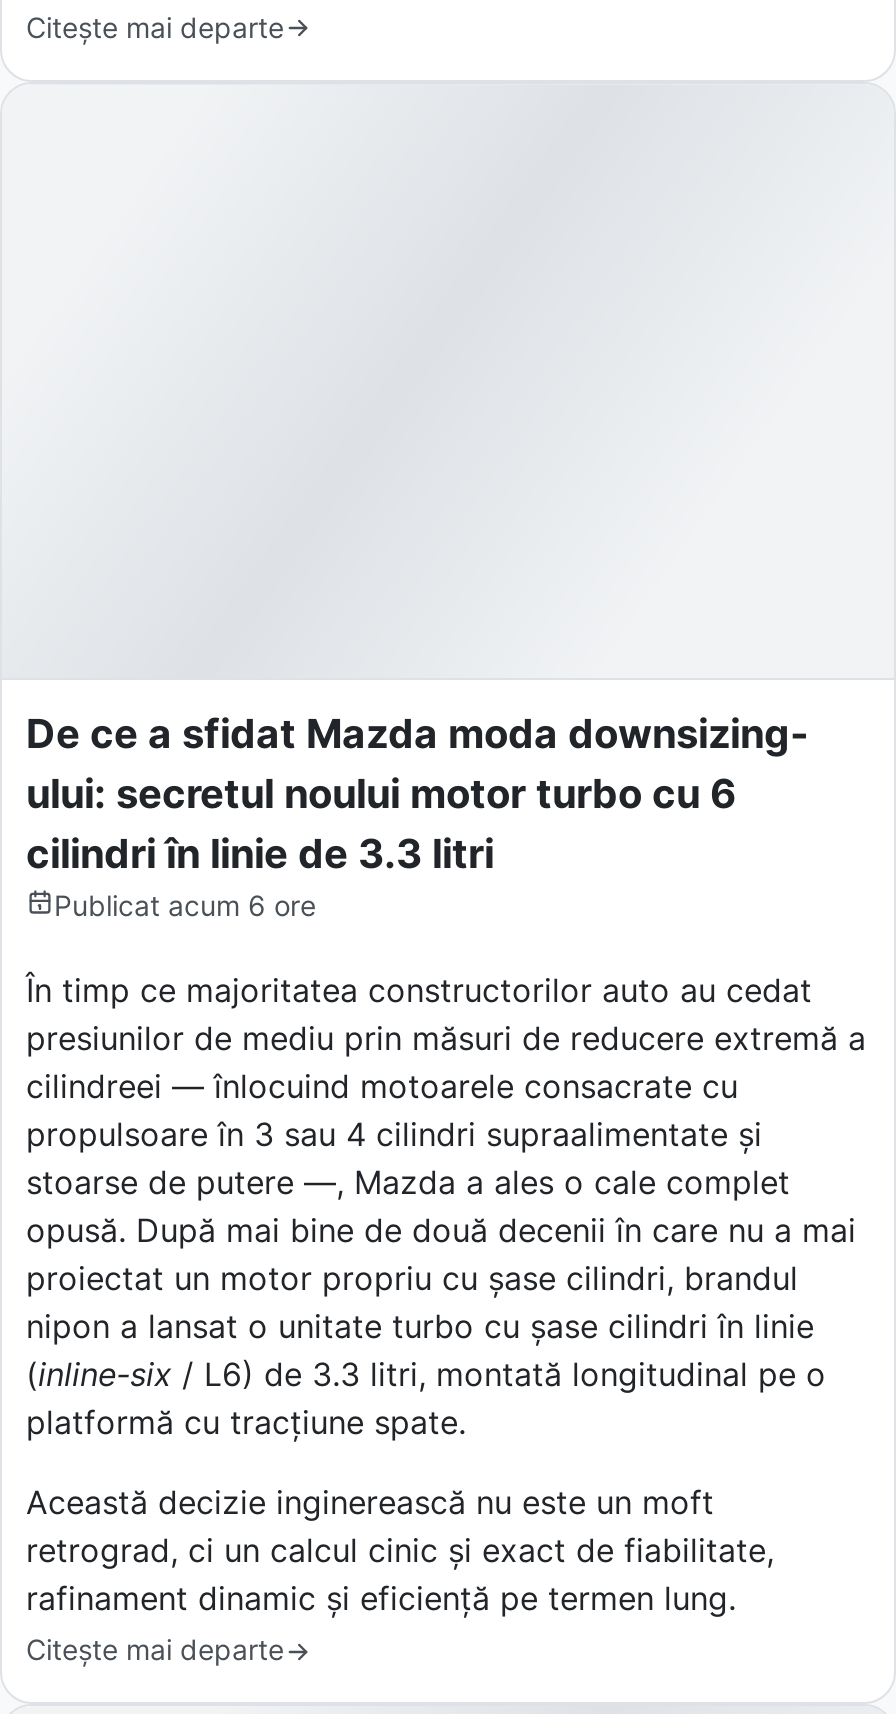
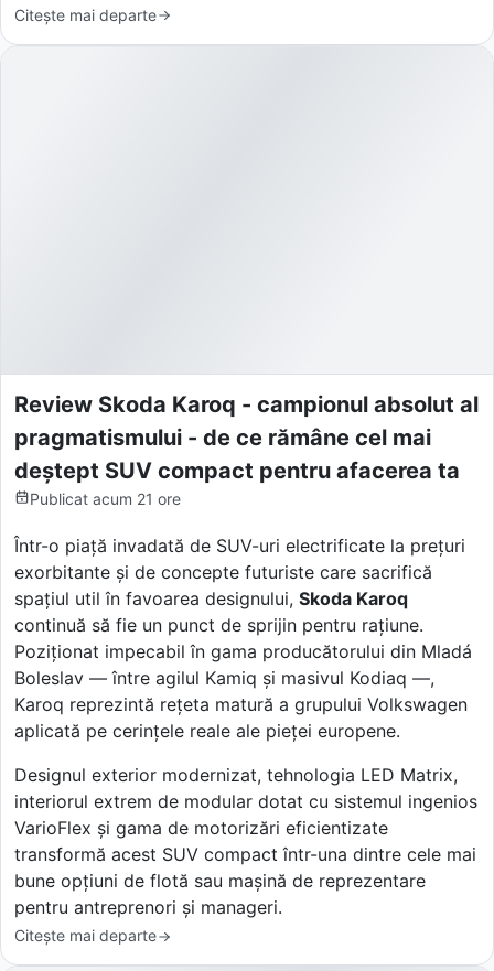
[26,710,808,922] De ce a sfidat Mazda moda downsizing- | ului: secretul noului motor turbo cu 6 | cilindri în linie de 3.3 litri | Publicat acum 6 ore -> [14,391,479,508] Review Skoda Karoq - campionul absolut al | pragmatismului - de ce rămâne cel mai | deștept SUV compact pentru afacerea ta | Publicat acum 21 ore
[26,970,866,1442] În timp ce majoritatea constructorilor auto au cedat | presiunilor de mediu prin măsuri de reducere extremă a | cilindreei — înlocuind motoarele consacrate cu | propulsoare în 3 sau 4 cilindri supraalimentate și | stoarse de putere —, Mazda a ales o cale complet | opusă. După mai bine de două decenii în care nu a mai | proiectat un motor propriu cu șase cilindri, brandul | nipon a lansat o unitate turbo cu șase cilindri în linie | (inline-six / L6) de 3.3 litri, montată longitudinal pe o | platformă cu tracțiune spate. -> [14,535,472,742] Într-o piață invadată de SUV-uri electrificate la prețuri | exorbitante și de concepte futuriste care sacrifică | spațiul util în favoarea designului, Skoda Karoq | continuă să fie un punct de sprijin pentru rațiune. | Poziționat impecabil în gama producătorului din Mladá | Boleslav — între agilul Kamiq și masivul Kodiaq —, | Karoq reprezintă rețeta matură a grupului Volkswagen | aplicată pe cerințele reale ale pieței europene.
[26,1482,774,1618] Această decizie inginerească nu este un moft | retrograd, ci un calcul cinic și exact de fiabilitate, | rafinament dinamic și eficiență pe termen lung. -> [14,764,477,918] Designul exterior modernizat, tehnologia LED Matrix, | interiorul extrem de modular dotat cu sistemul ingenios | VarioFlex și gama de motorizări eficientizate | transformă acest SUV compact într-una dintre cele mai | bune opțiuni de flotă sau mașină de reprezentare | pentru antreprenori și manageri.

